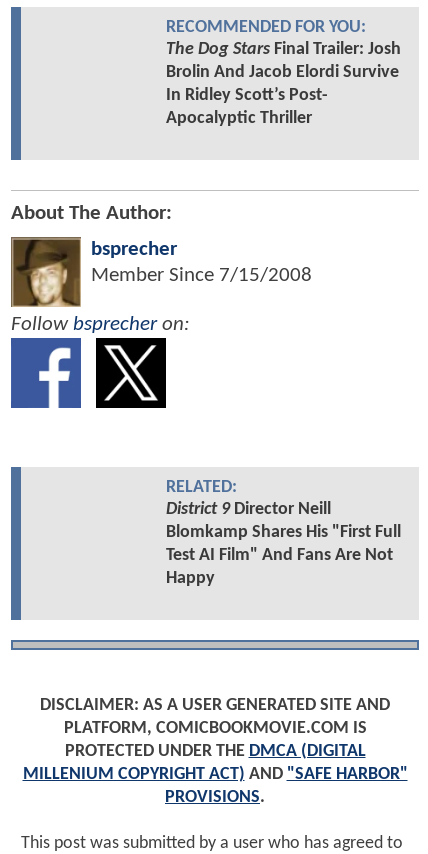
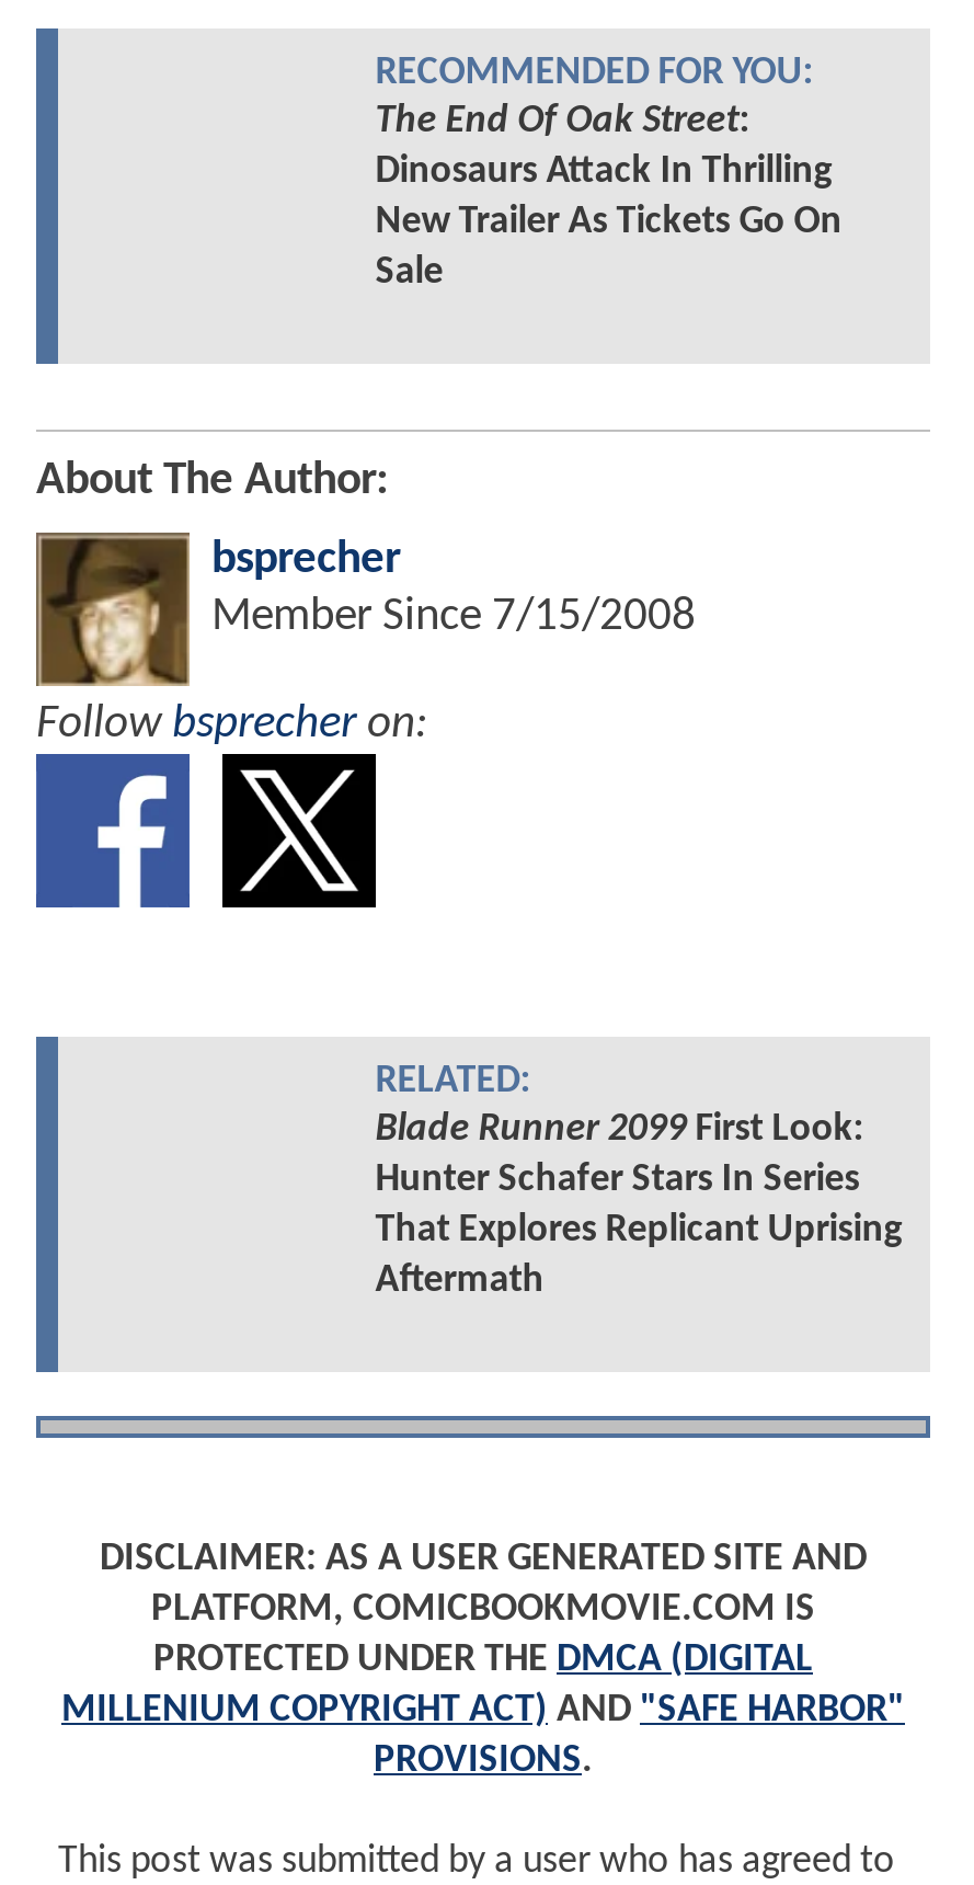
[166,40,401,128] The Dog Stars Final Trailer: Josh | Brolin And Jacob Elordi Survive | In Ridley Scott’s Post- | Apocalyptic Thriller -> [375,101,842,294] The End Of Oak Street: | Dinosaurs Attack In Thrilling | New Trailer As Tickets Go On | Sale
[166,500,401,588] District 9 Director Neill | Blomkamp Shares His "First Full | Test AI Film" And Fans Are Not | Happy -> [375,1110,903,1303] Blade Runner 2099 First Look: | Hunter Schafer Stars In Series | That Explores Replicant Uprising | Aftermath

